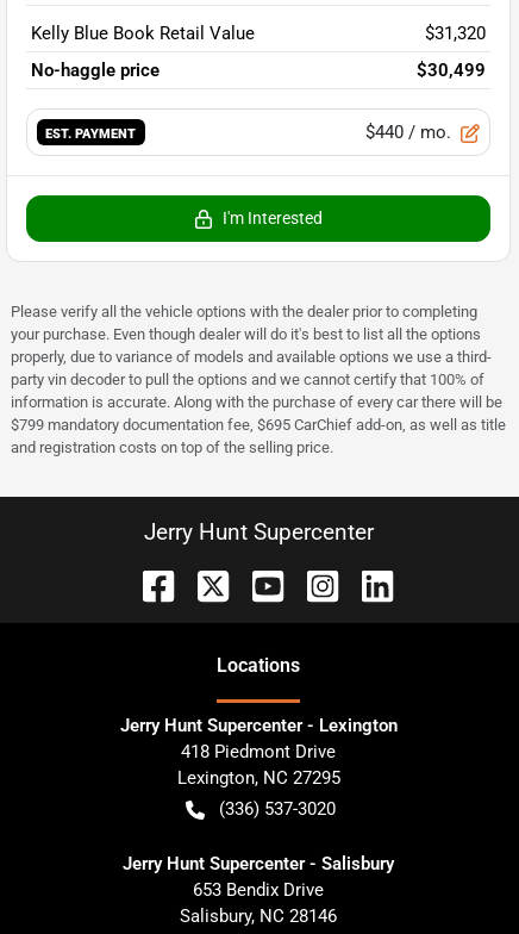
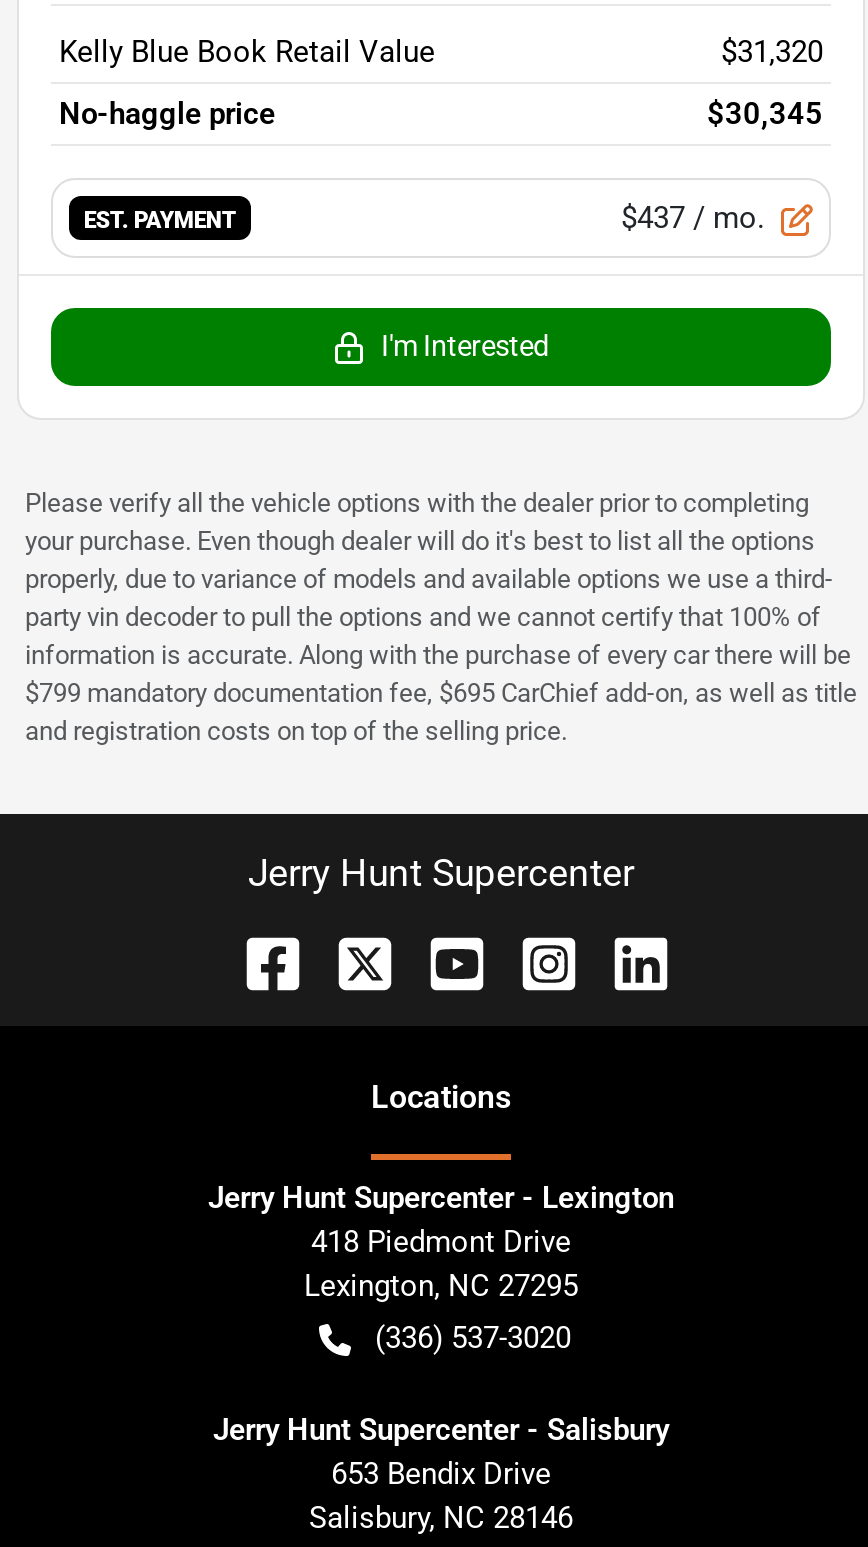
[417,59,486,81] $30,499 -> [707,96,823,132] $30,345
[365,121,451,143] $440 / mo. -> [621,200,765,236] $437 / mo.

